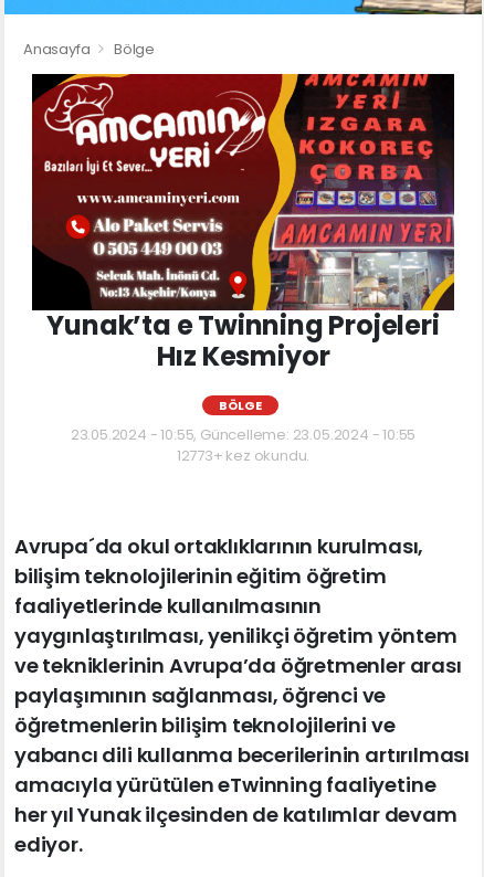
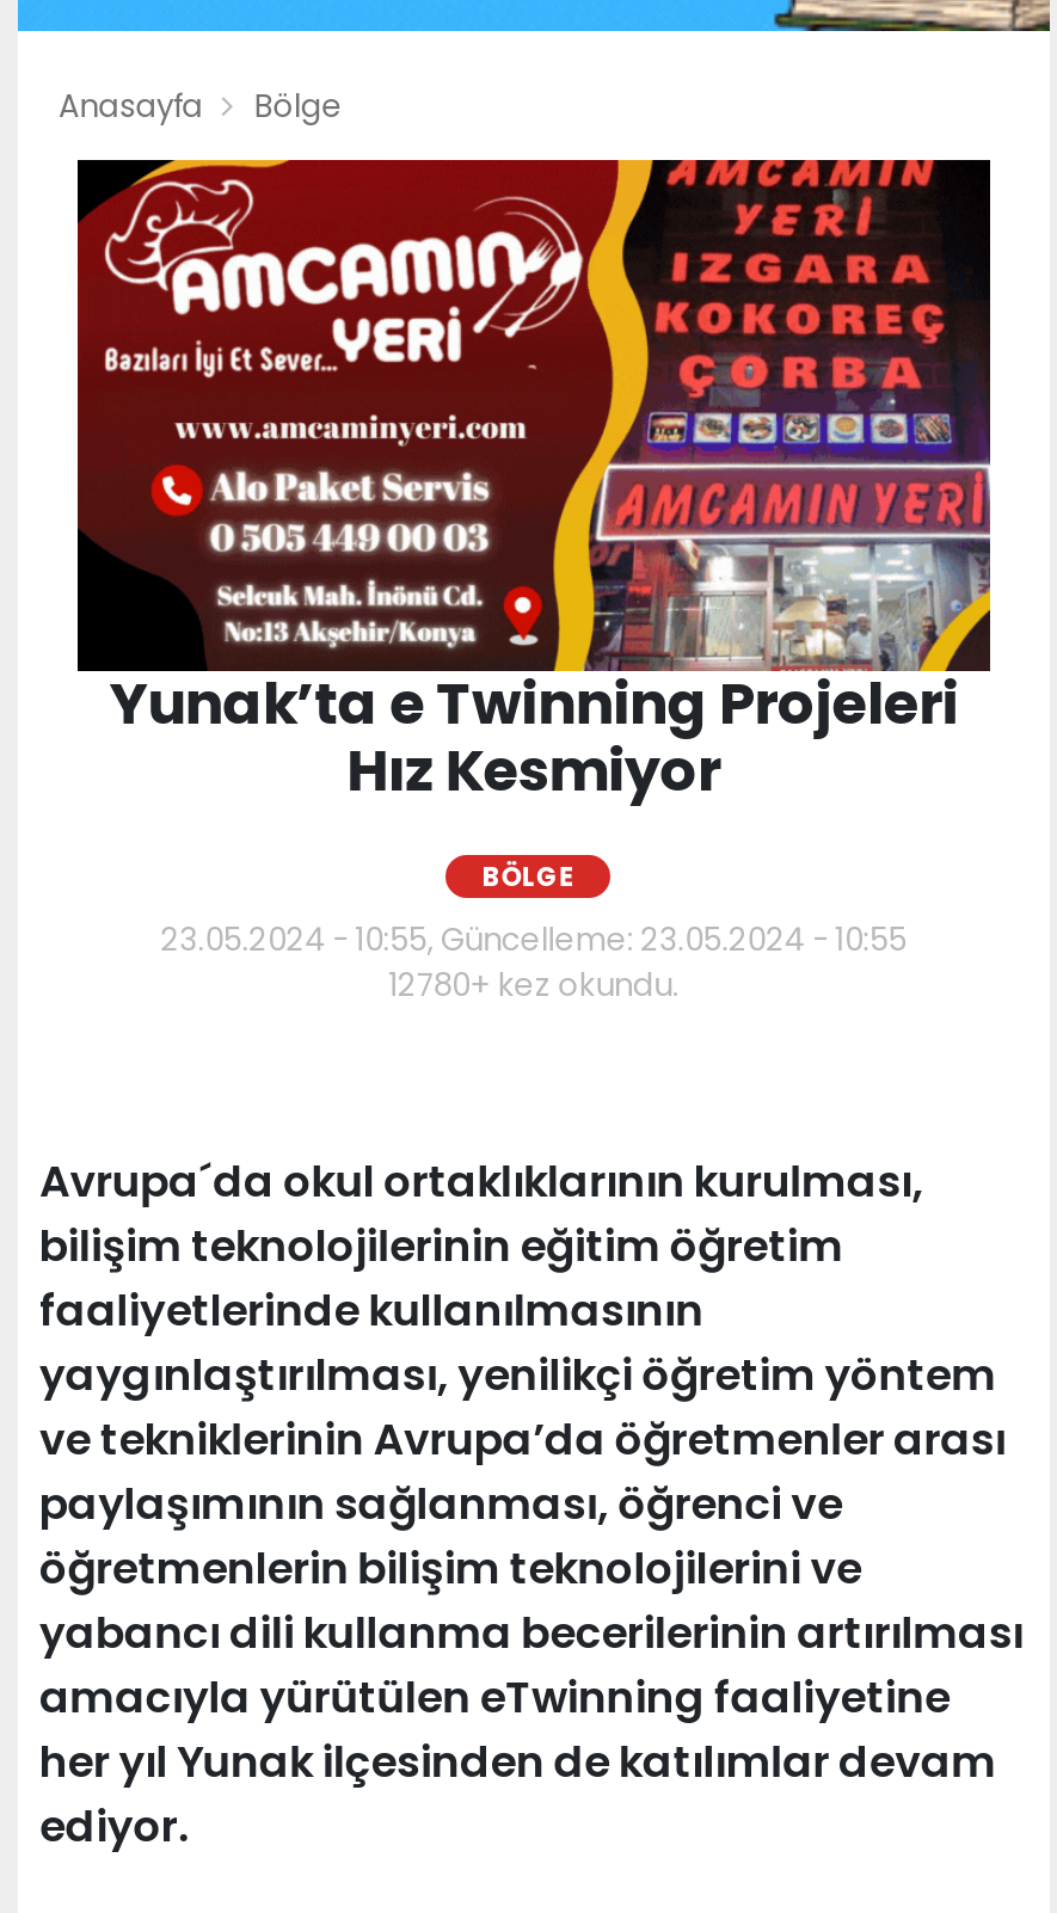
[176,445,310,466] 12773+ kez okundu. -> [389,963,679,1008] 12780+ kez okundu.

